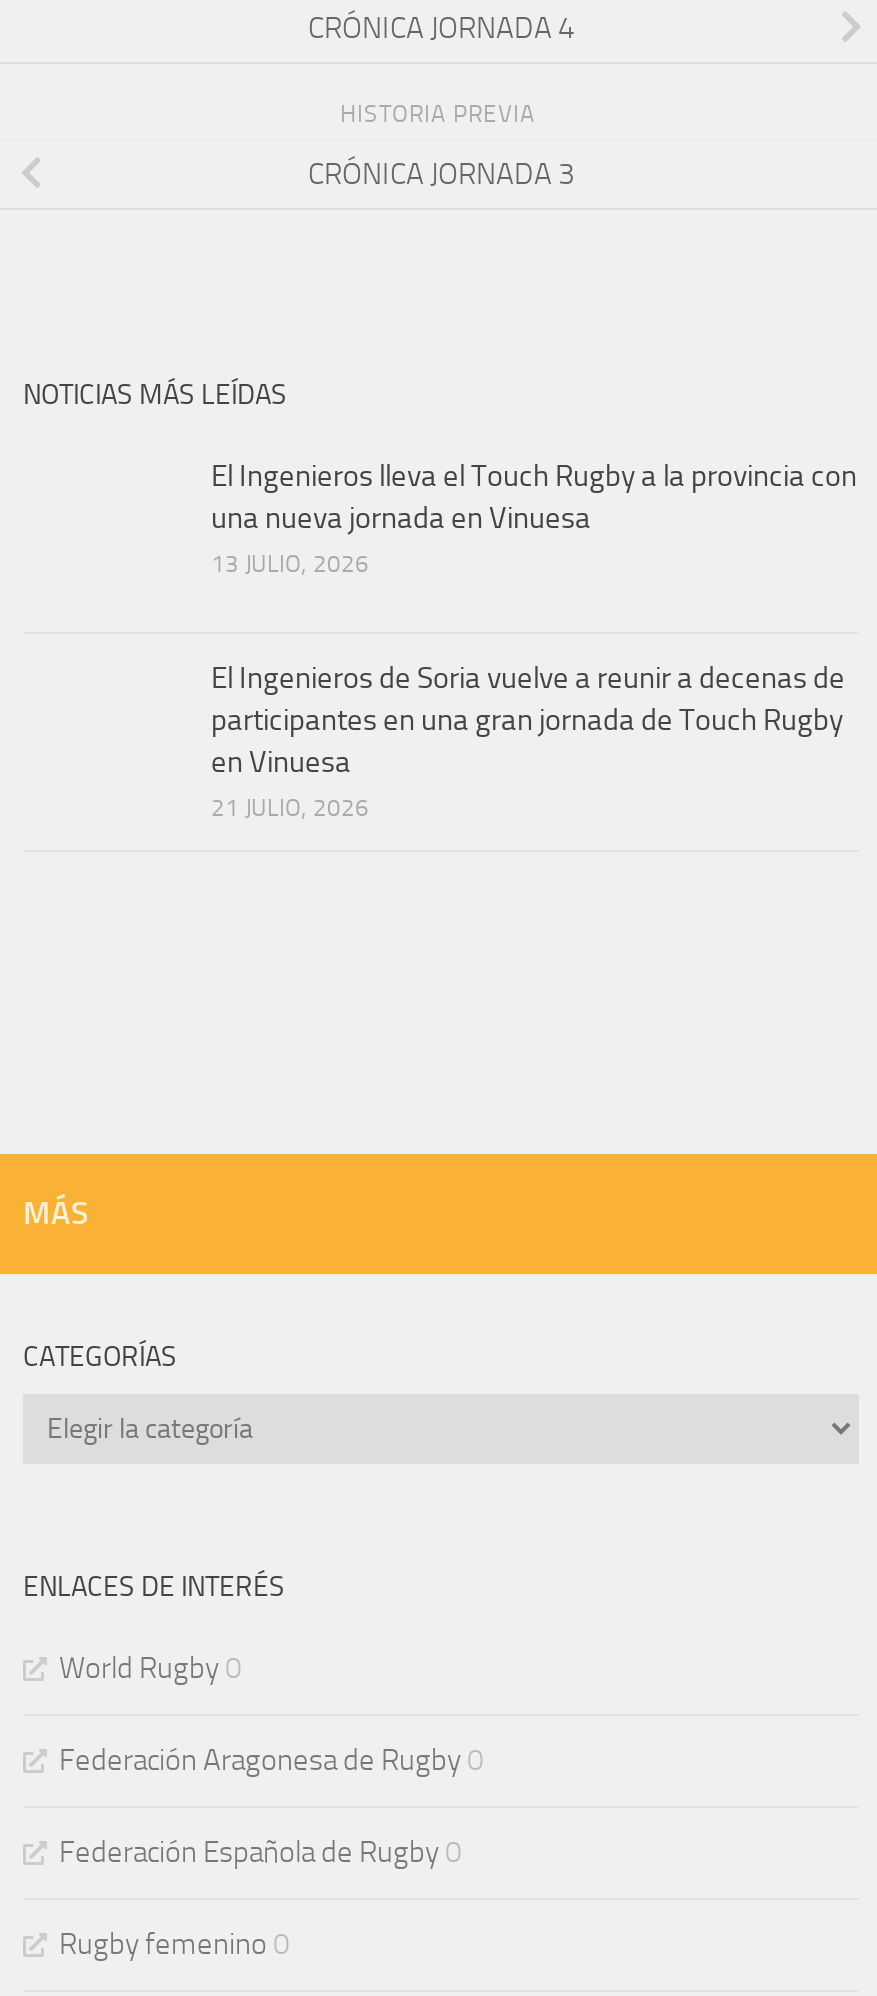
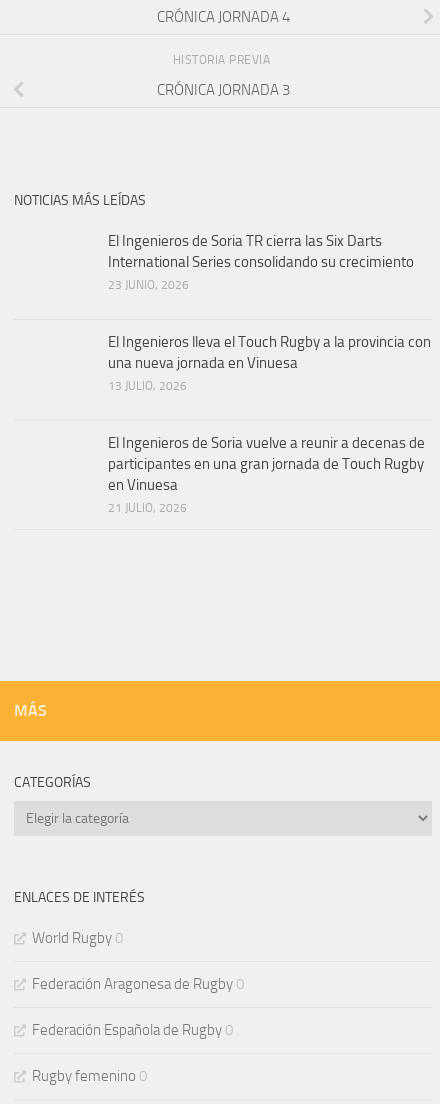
none -> [108,232,414,292] El Ingenieros de Soria TR cierra las Six Darts | International Series consolidando su crecimiento | 23 JUNIO, 2026

